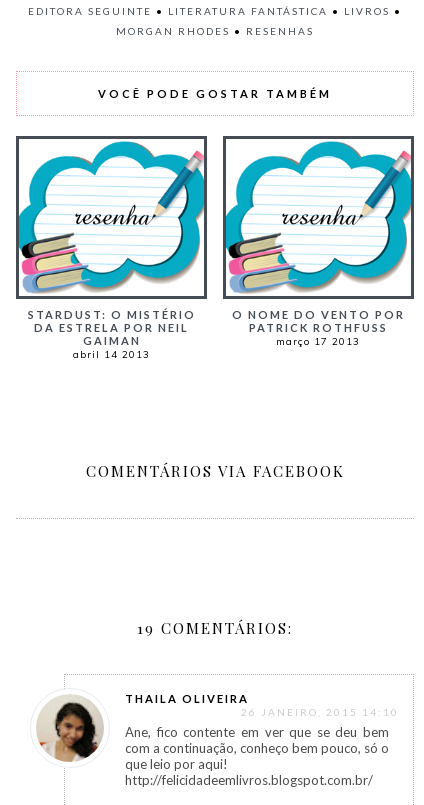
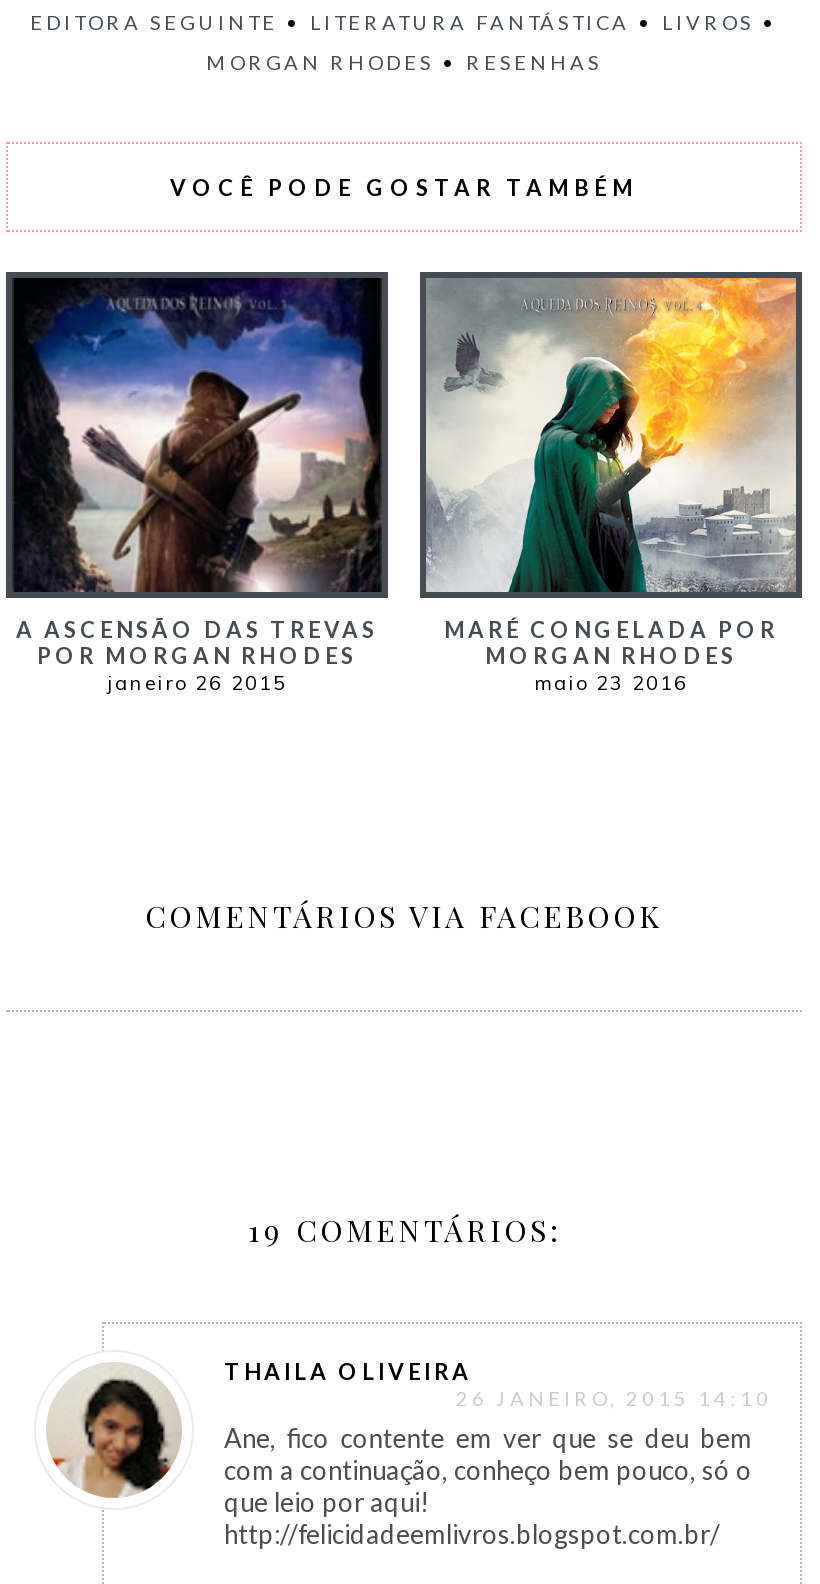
[18,138,205,361] [image] | STARDUST: O MISTÉRIO | DA ESTRELA POR NEIL | GAIMAN | abril 14 2013 -> [10,276,384,697] [image] | A ASCENSÃO DAS TREVAS | POR MORGAN RHODES | janeiro 26 2015
[225,138,412,348] [image] | O NOME DO VENTO POR | PATRICK ROTHFUSS | março 17 2013 -> [424,276,798,697] [image] | MARÉ CONGELADA POR | MORGAN RHODES | maio 23 2016

